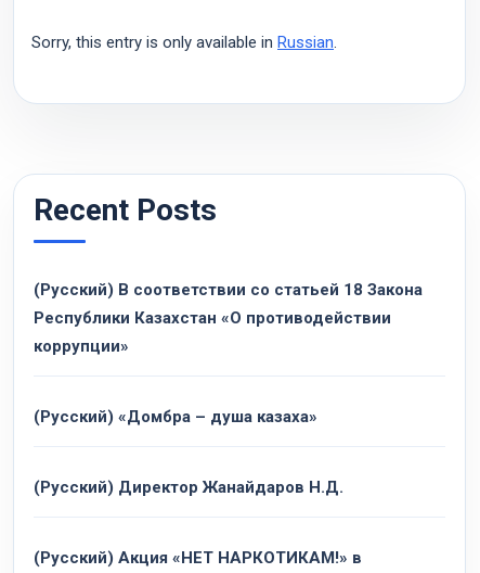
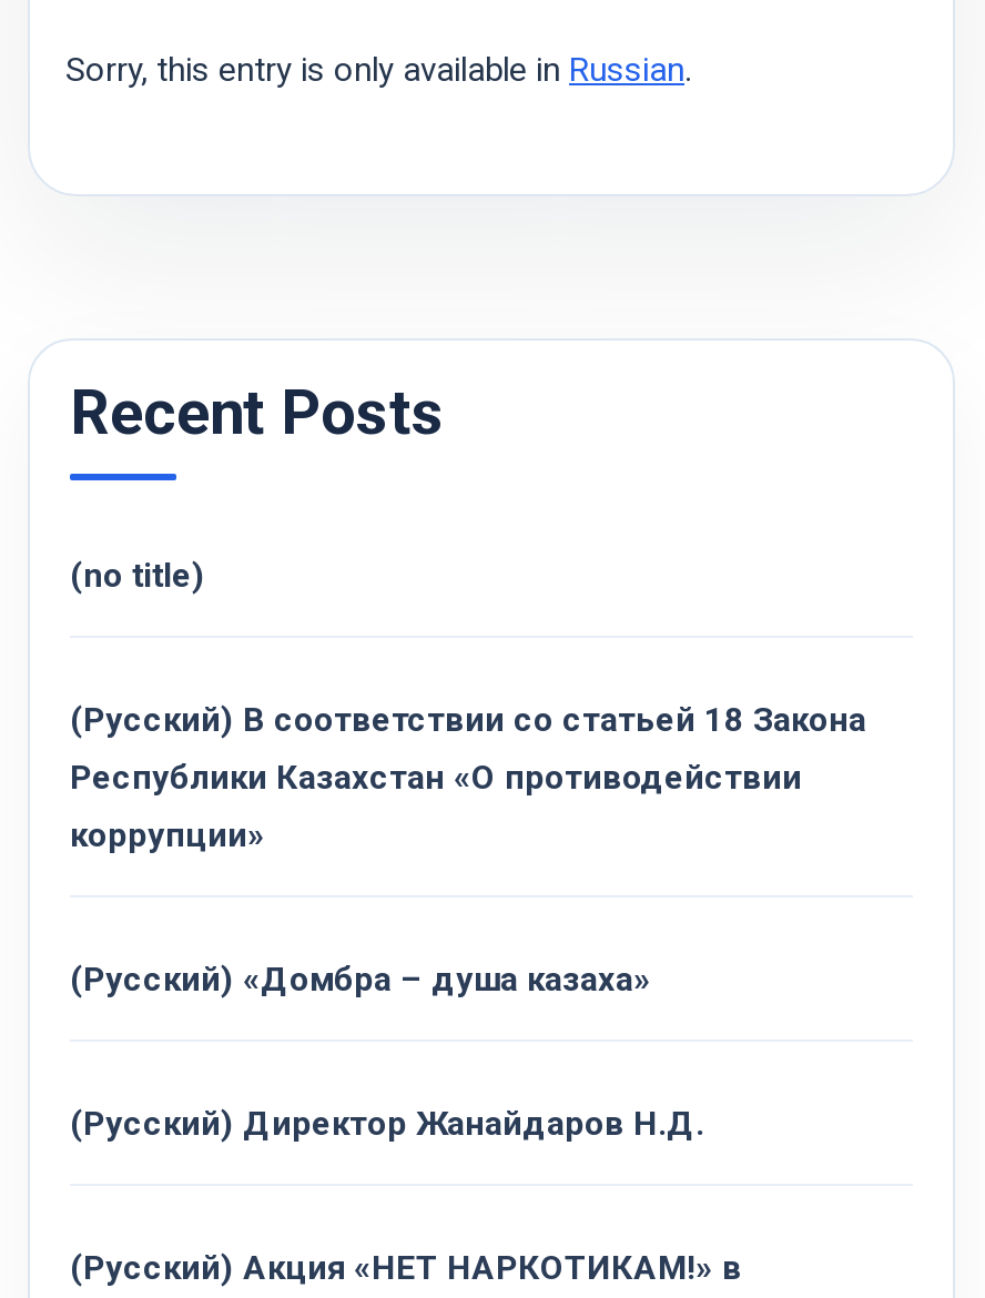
none -> [70,555,205,595] (no title)

